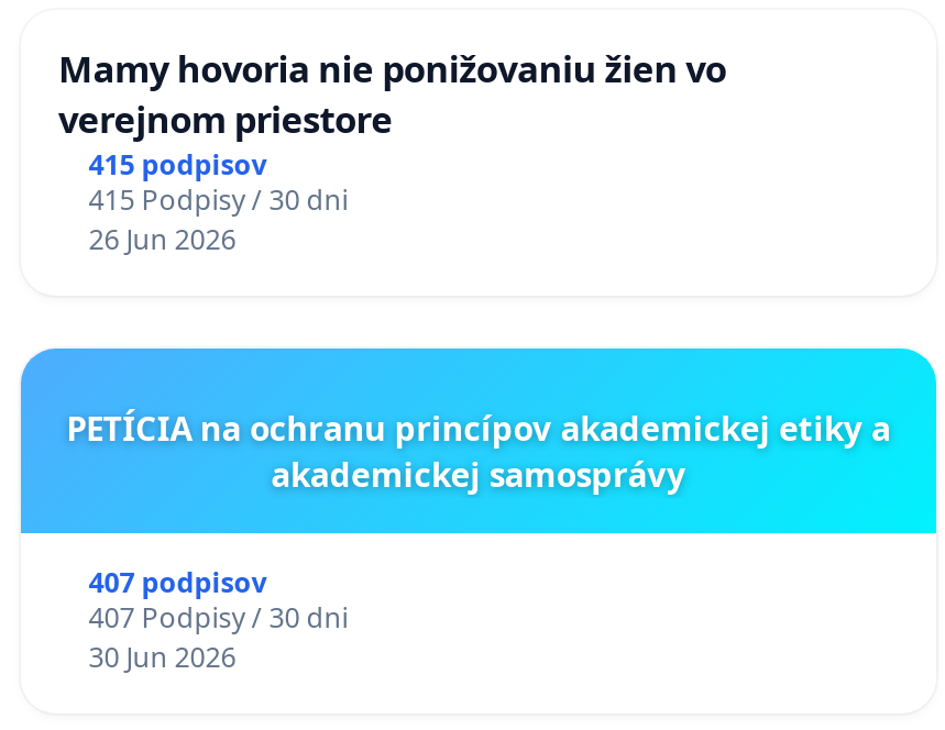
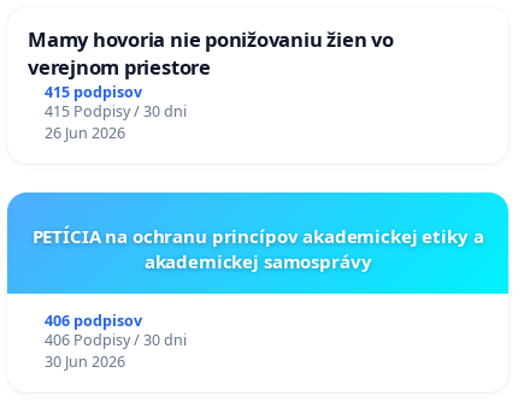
[89,564,267,601] 407 podpisov -> [44,310,142,331] 406 podpisov
[89,599,348,636] 407 Podpisy / 30 dni -> [44,330,186,350] 406 Podpisy / 30 dni

